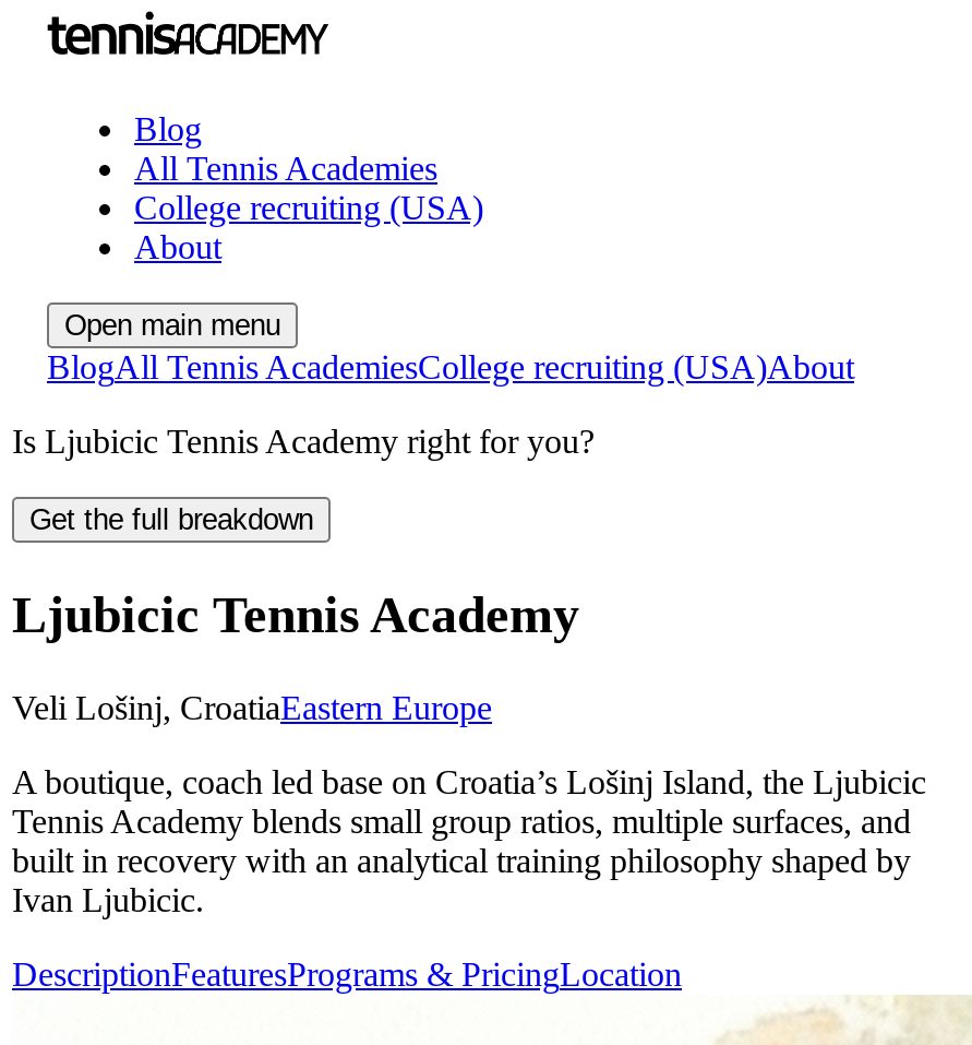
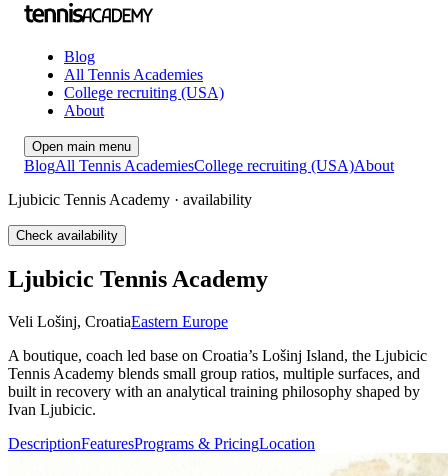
[12,423,595,460] Is Ljubicic Tennis Academy right for you? -> [8,191,252,208] Ljubicic Tennis Academy · availability
[29,503,313,536] Get the full breakdown -> [16,228,118,243] Check availability

